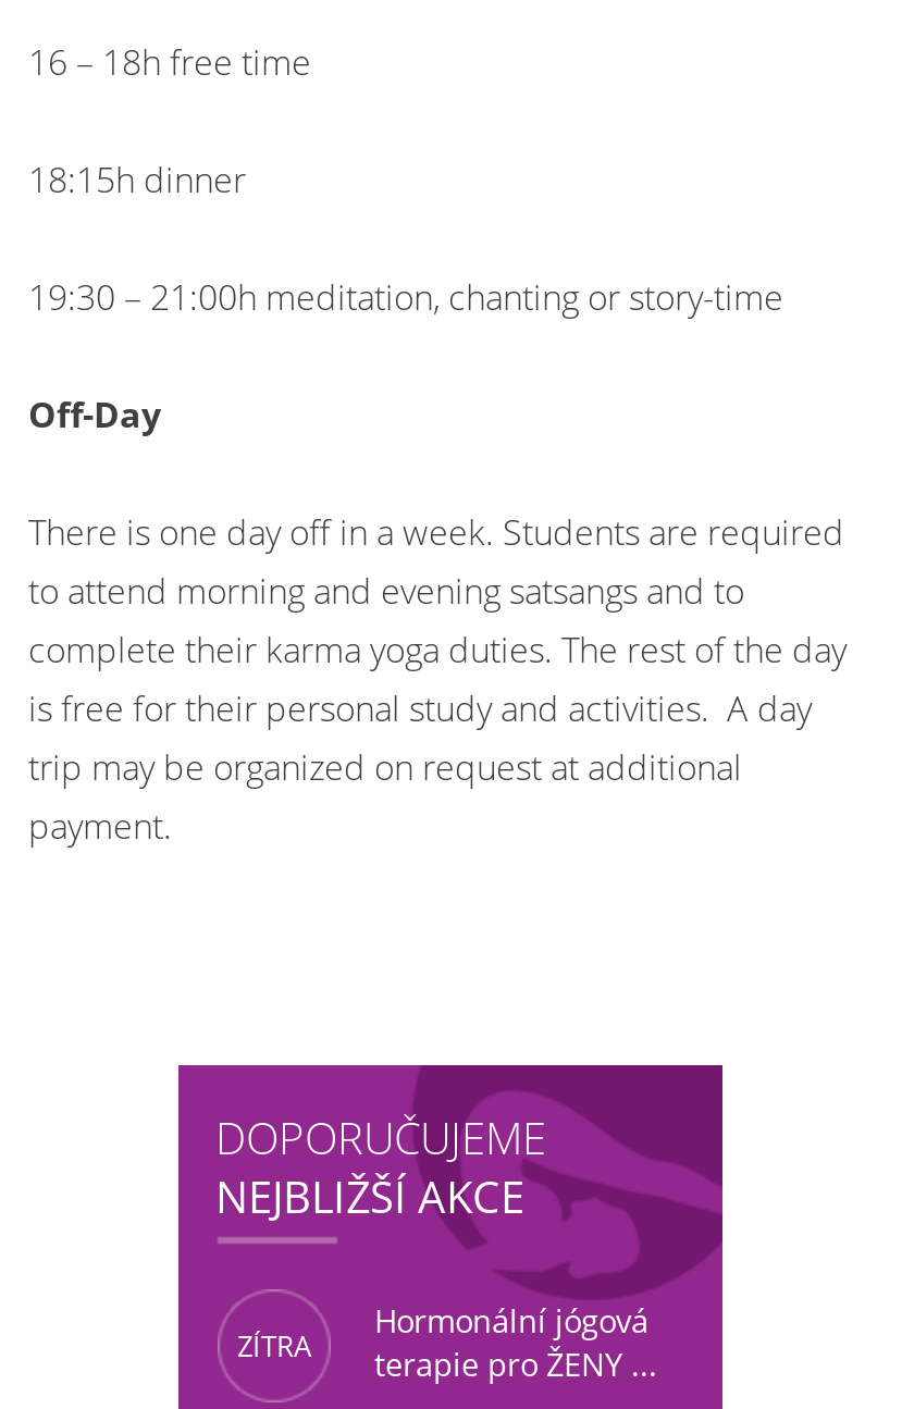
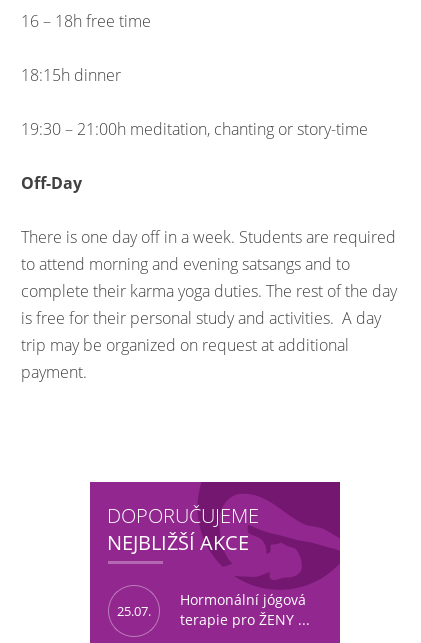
[237,1327,311,1366] ZÍTRA -> [117,602,151,620] 25.07.

